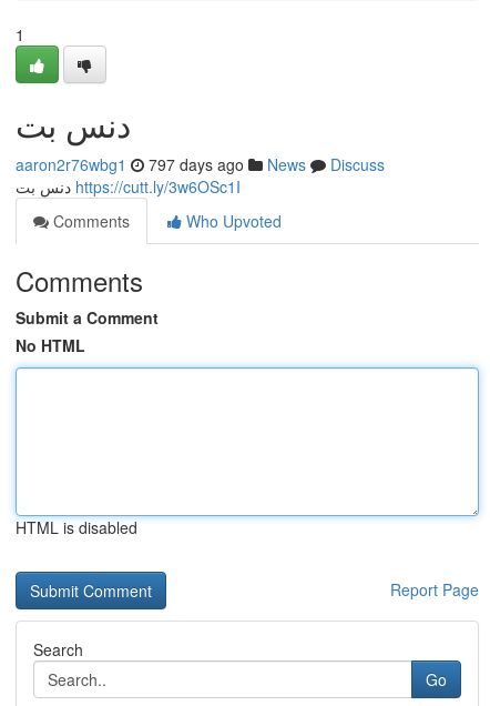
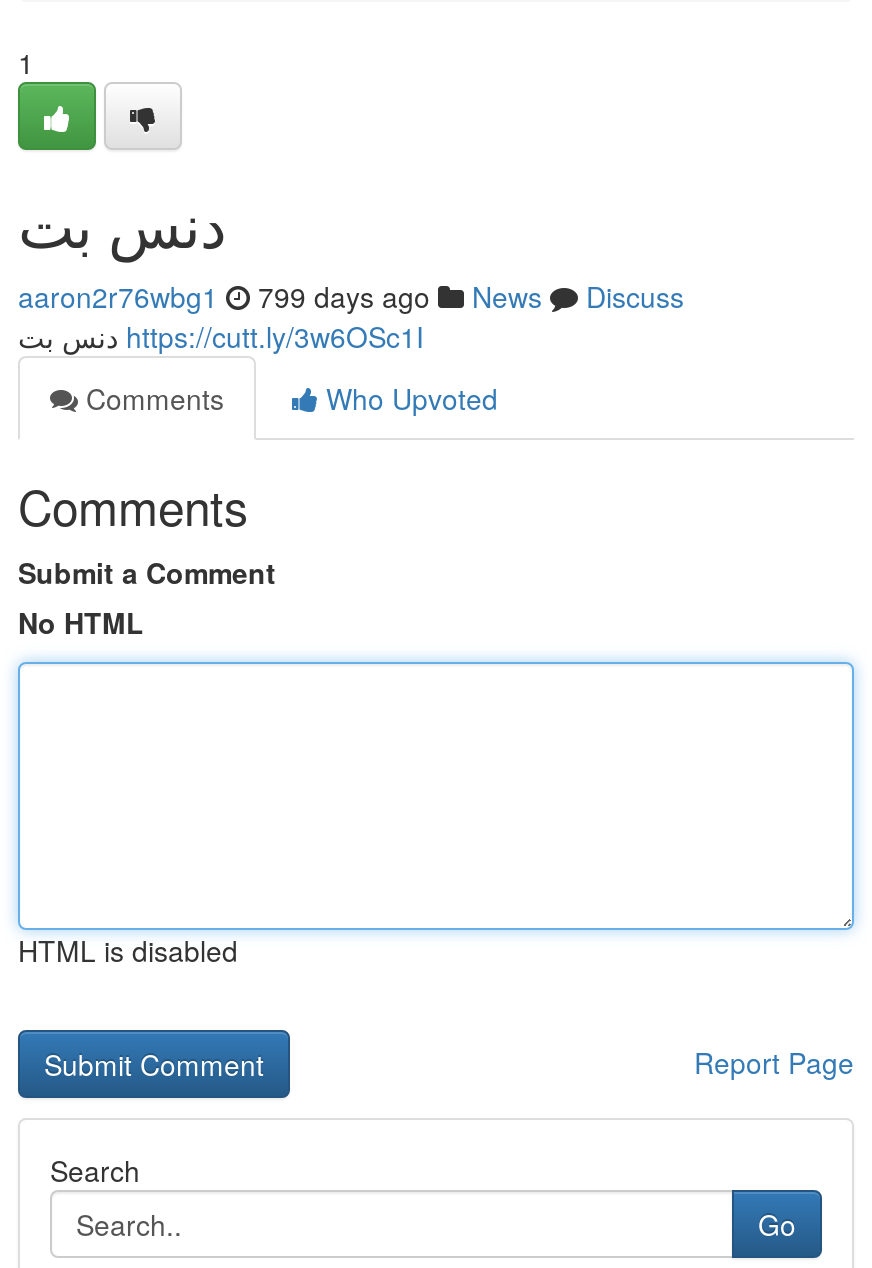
[16,153,385,175] aaron2r76wbg1 797 days ago News Discuss -> [18,276,684,316] aaron2r76wbg1 799 days ago News Discuss

